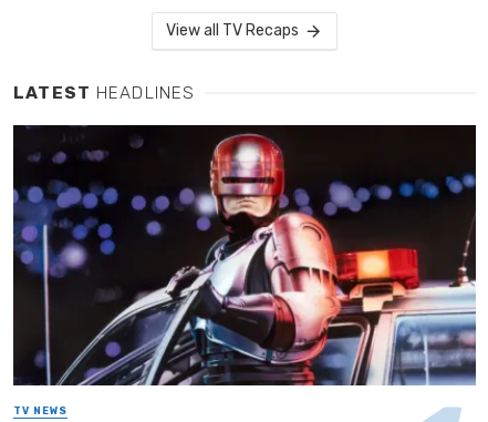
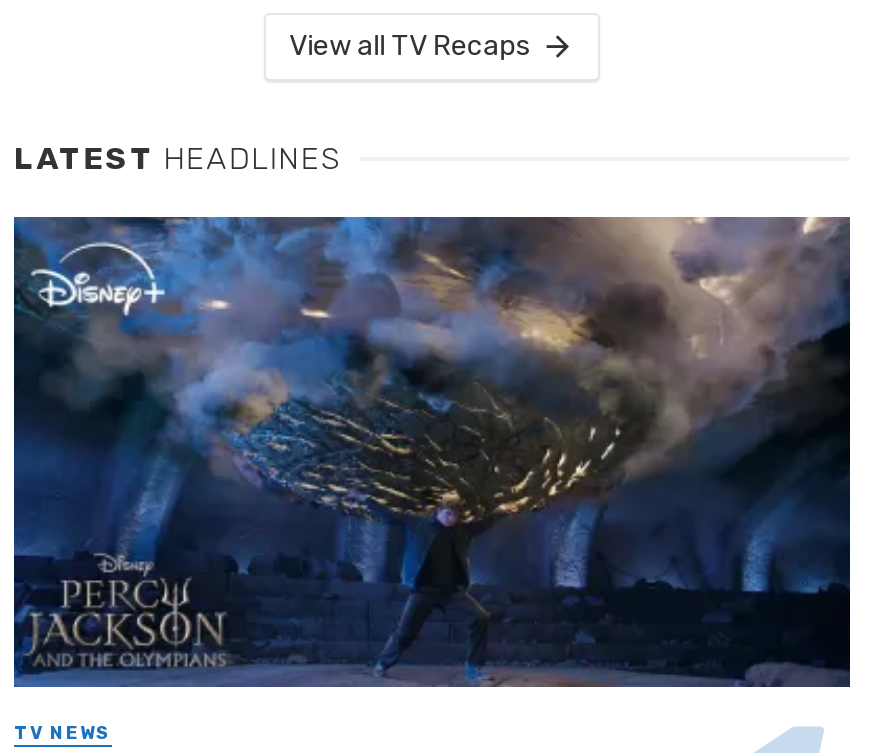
[12,124,477,387] [image] -> [12,215,852,689] [image]

